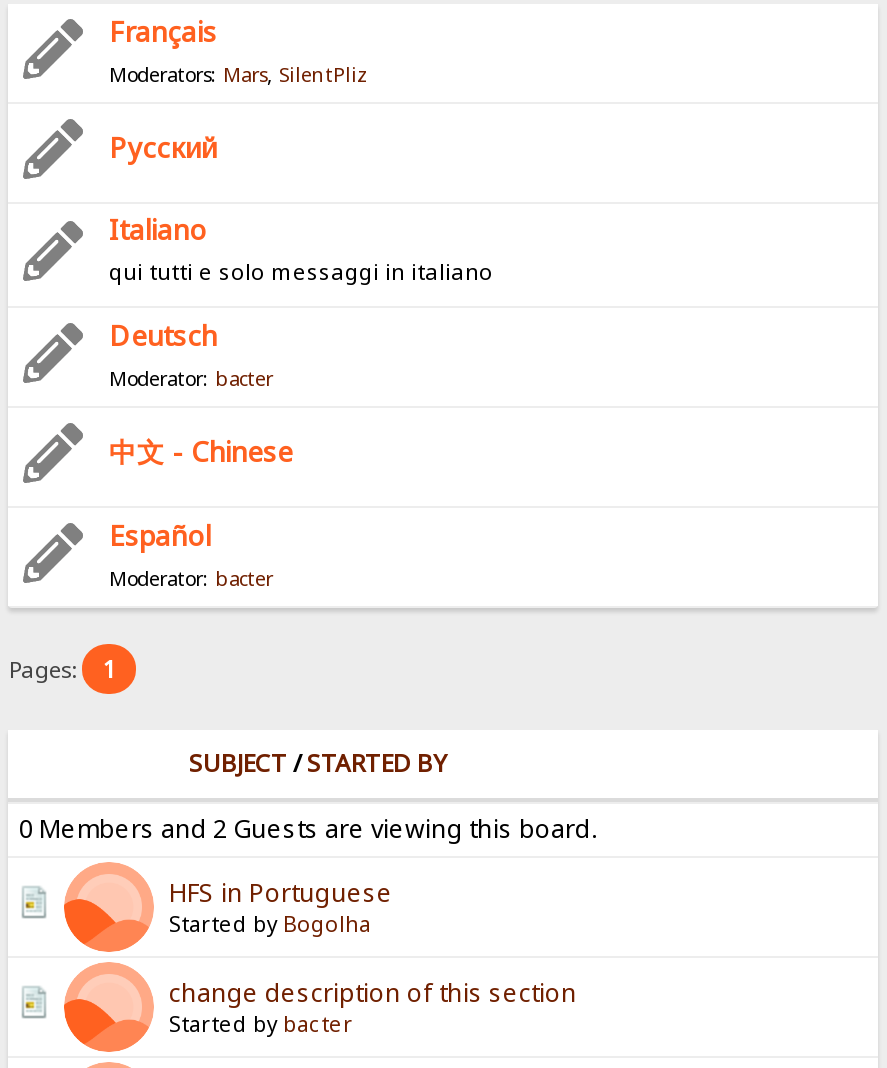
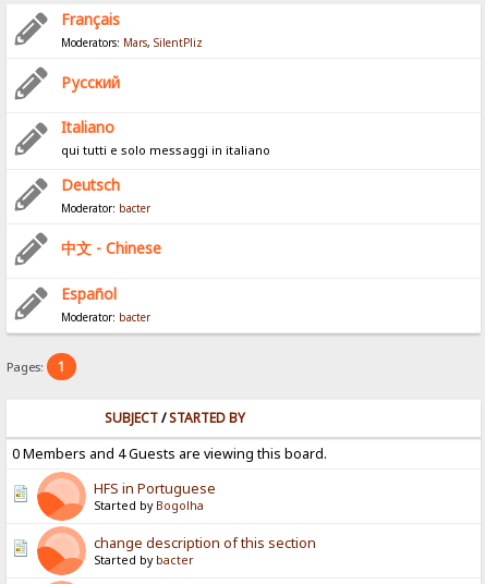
[19,813,597,847] 0 Members and 2 Guests are viewing this board. -> [13,445,328,463] 0 Members and 4 Guests are viewing this board.

